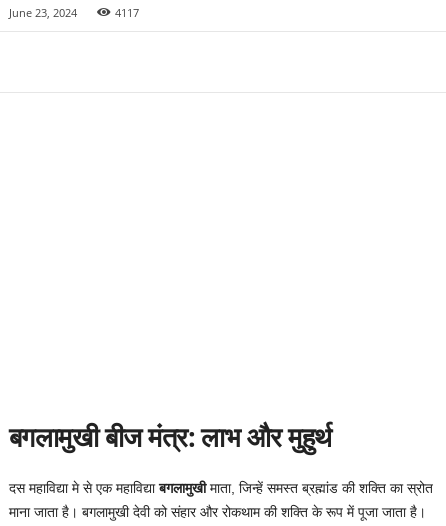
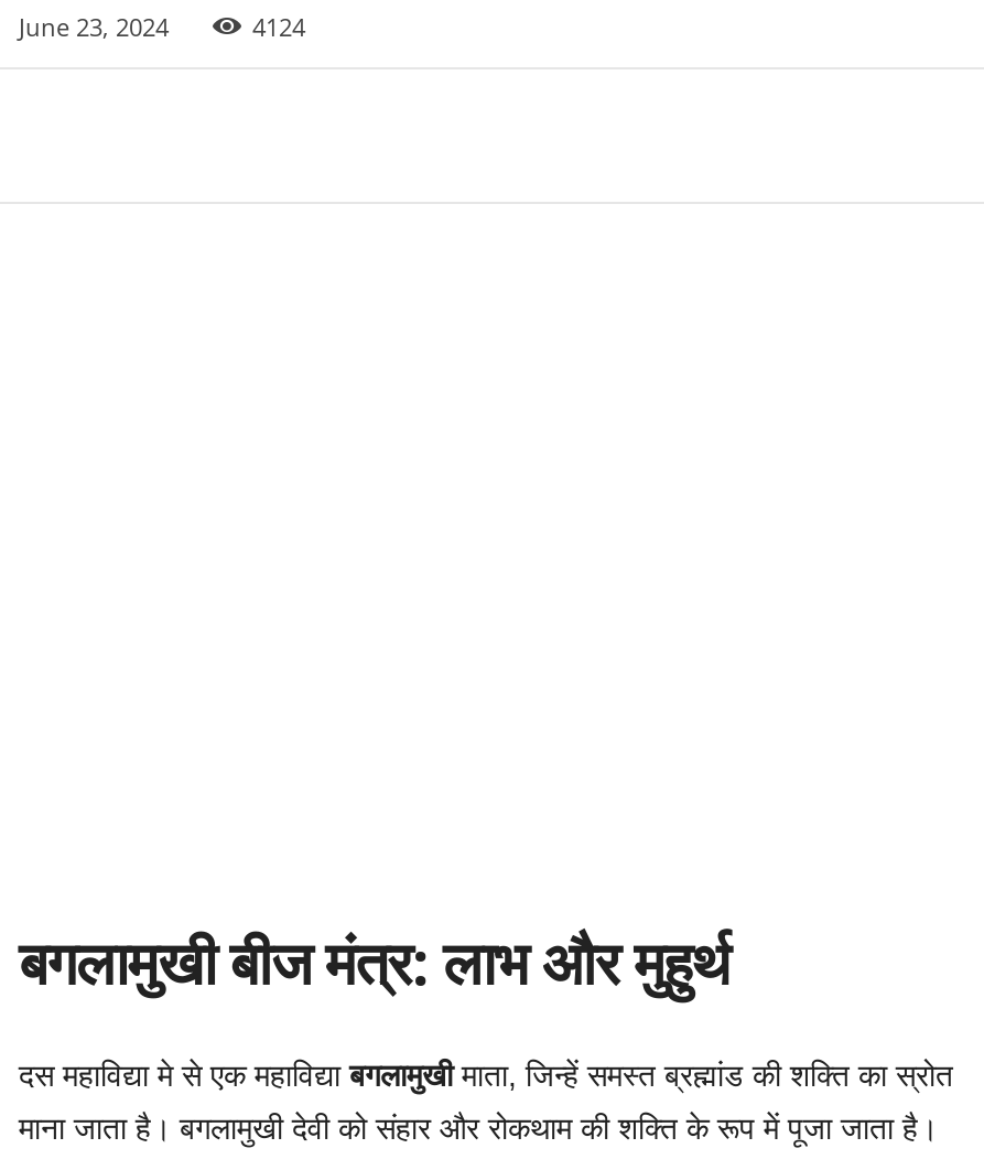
[115,5,139,20] 4117 -> [252,10,305,43] 4124

